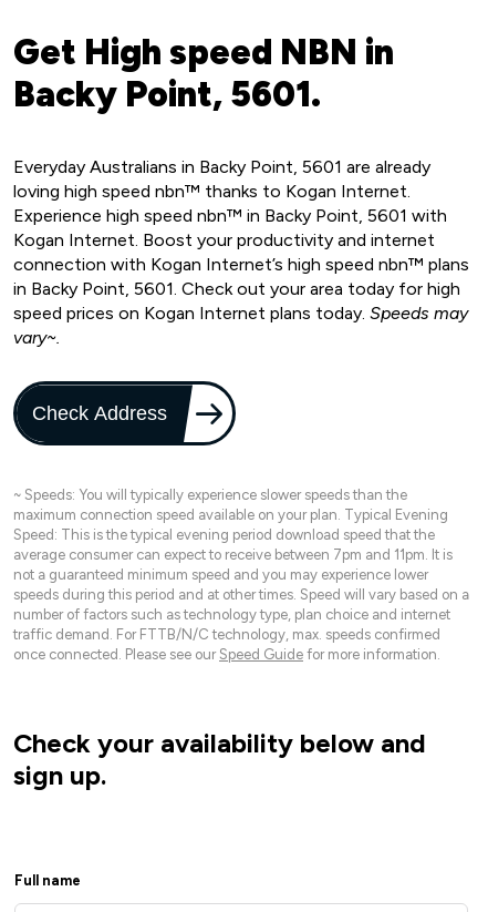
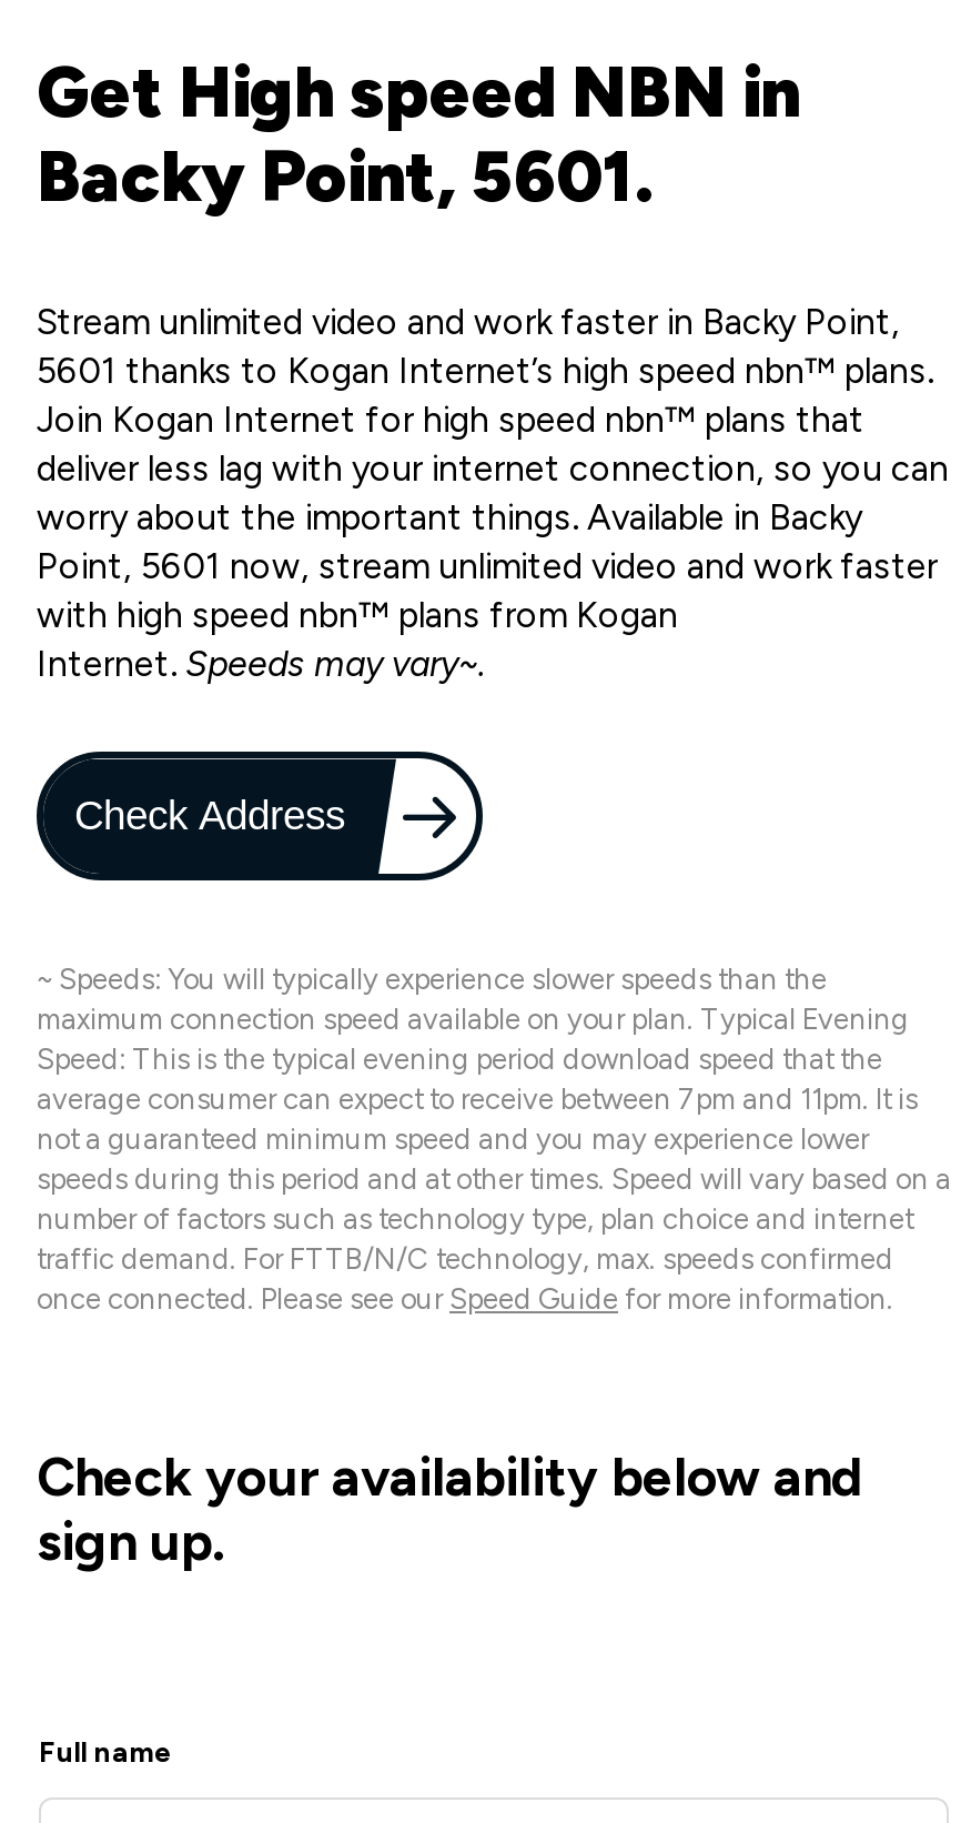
[13,157,469,348] Everyday Australians in Backy Point, 5601 are already | loving high speed nbn™ thanks to Kogan Internet. | Experience high speed nbn™ in Backy Point, 5601 with | Kogan Internet. Boost your productivity and internet | connection with Kogan Internet’s high speed nbn™ plans | in Backy Point, 5601. Check out your area today for high | speed prices on Kogan Internet plans today. Speeds may | vary~. -> [37,302,949,686] Stream unlimited video and work faster in Backy Point, | 5601 thanks to Kogan Internet’s high speed nbn™ plans. | Join Kogan Internet for high speed nbn™ plans that | deliver less lag with your internet connection, so you can | worry about the important things. Available in Backy | Point, 5601 now, stream unlimited video and work faster | with high speed nbn™ plans from Kogan | Internet. Speeds may vary~.

